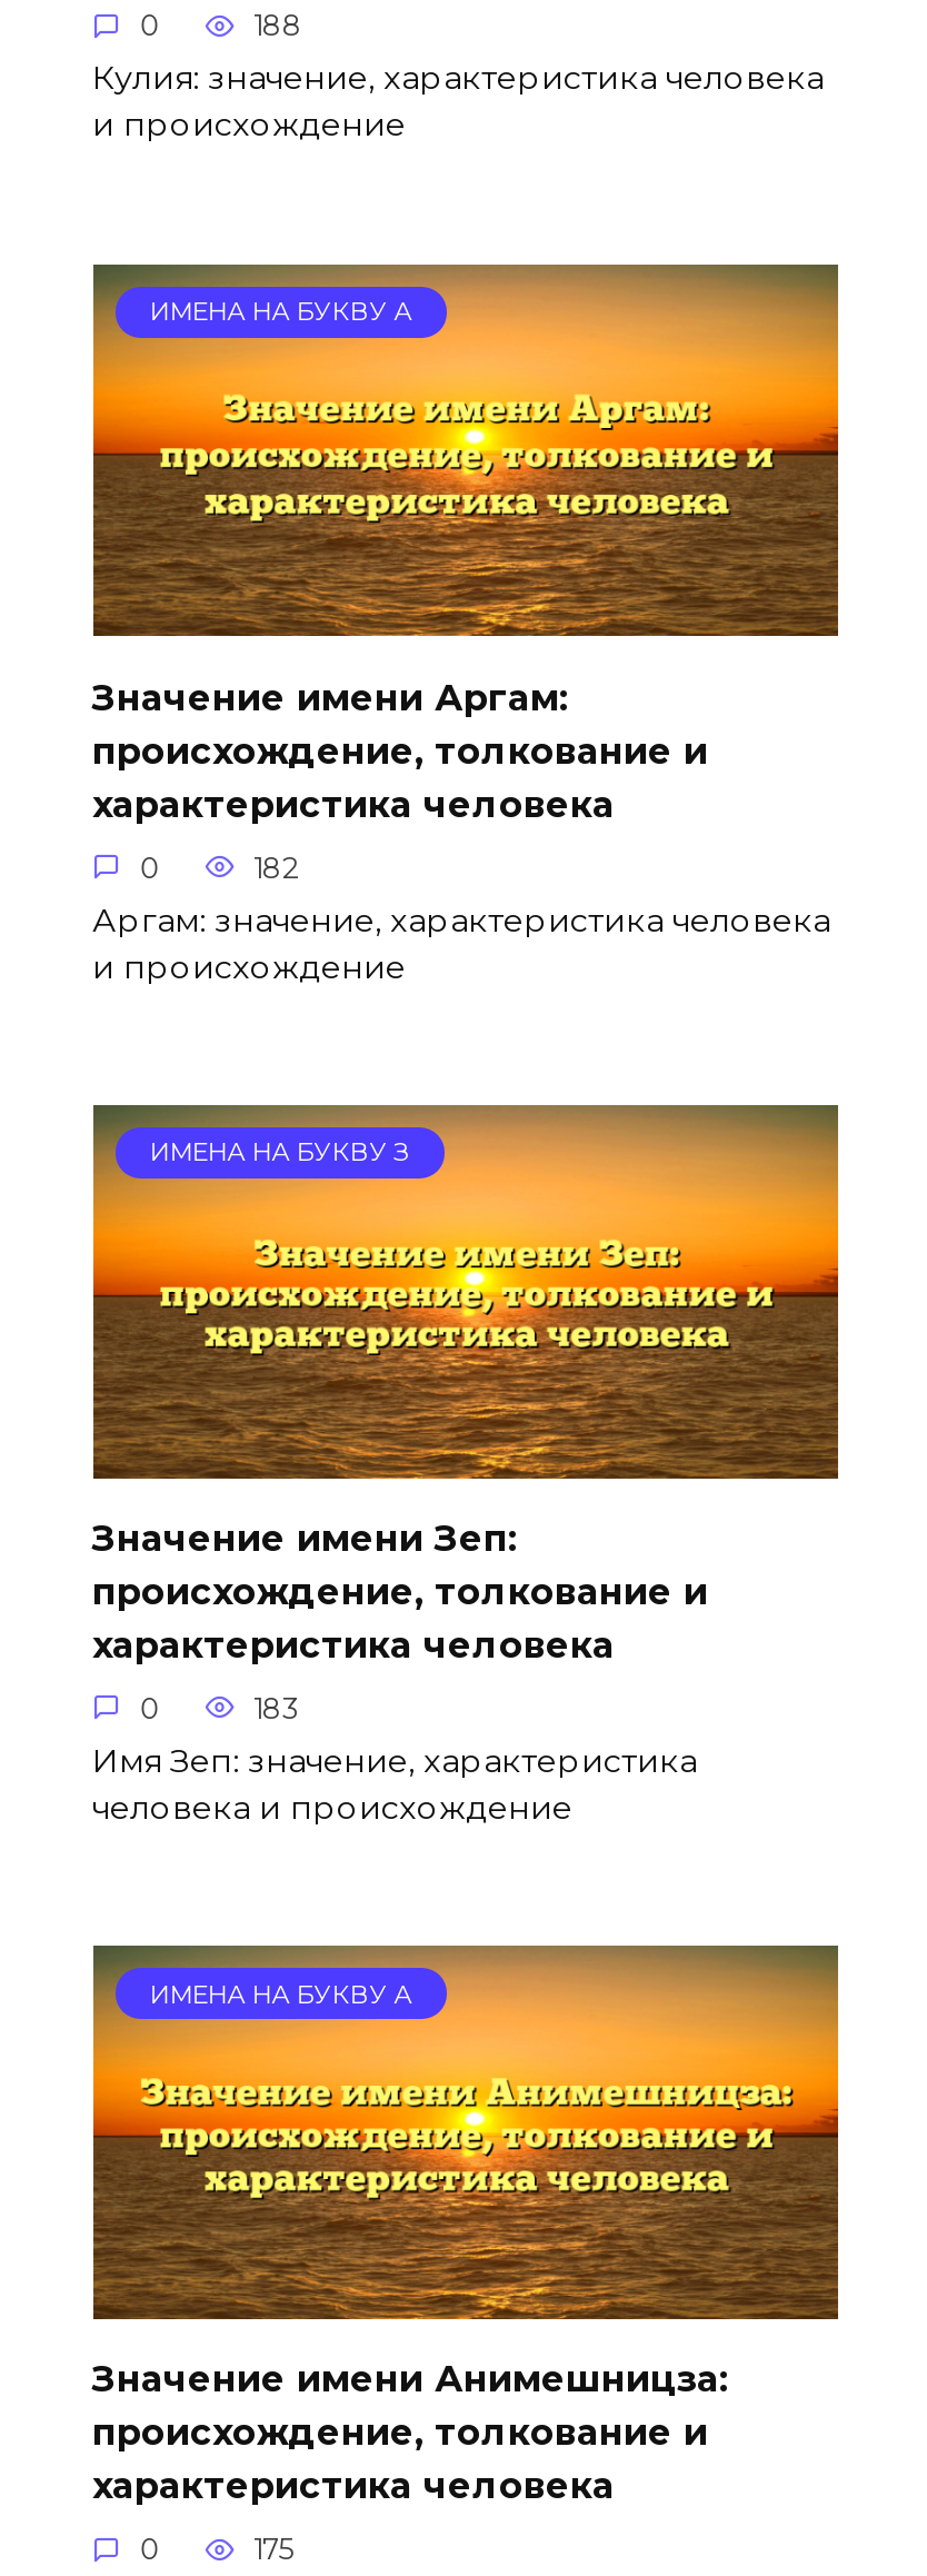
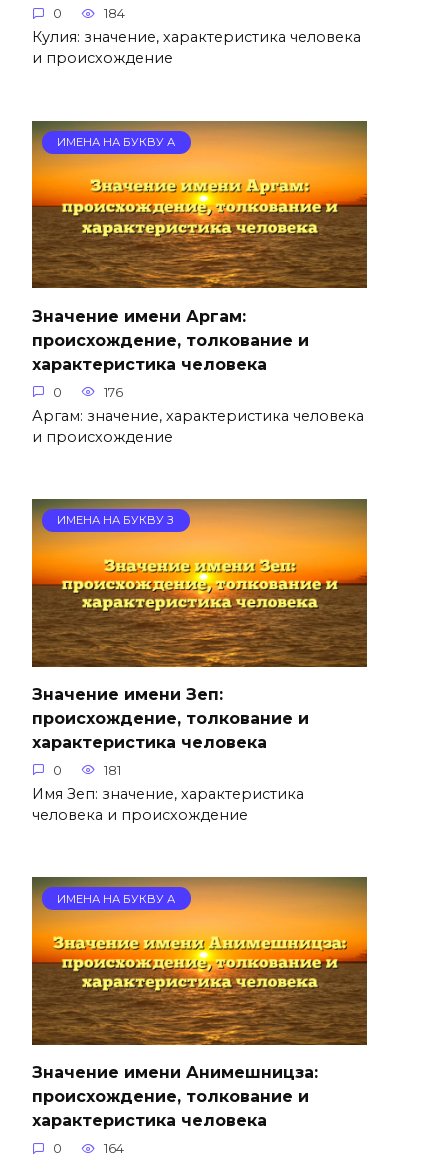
[253,10,302,43] 188 -> [104,6,125,21] 184
[253,851,298,884] 182 -> [104,385,123,400] 176
[253,1692,300,1725] 183 -> [104,763,121,778] 181
[253,2533,293,2566] 175 -> [104,1141,124,1156] 164

